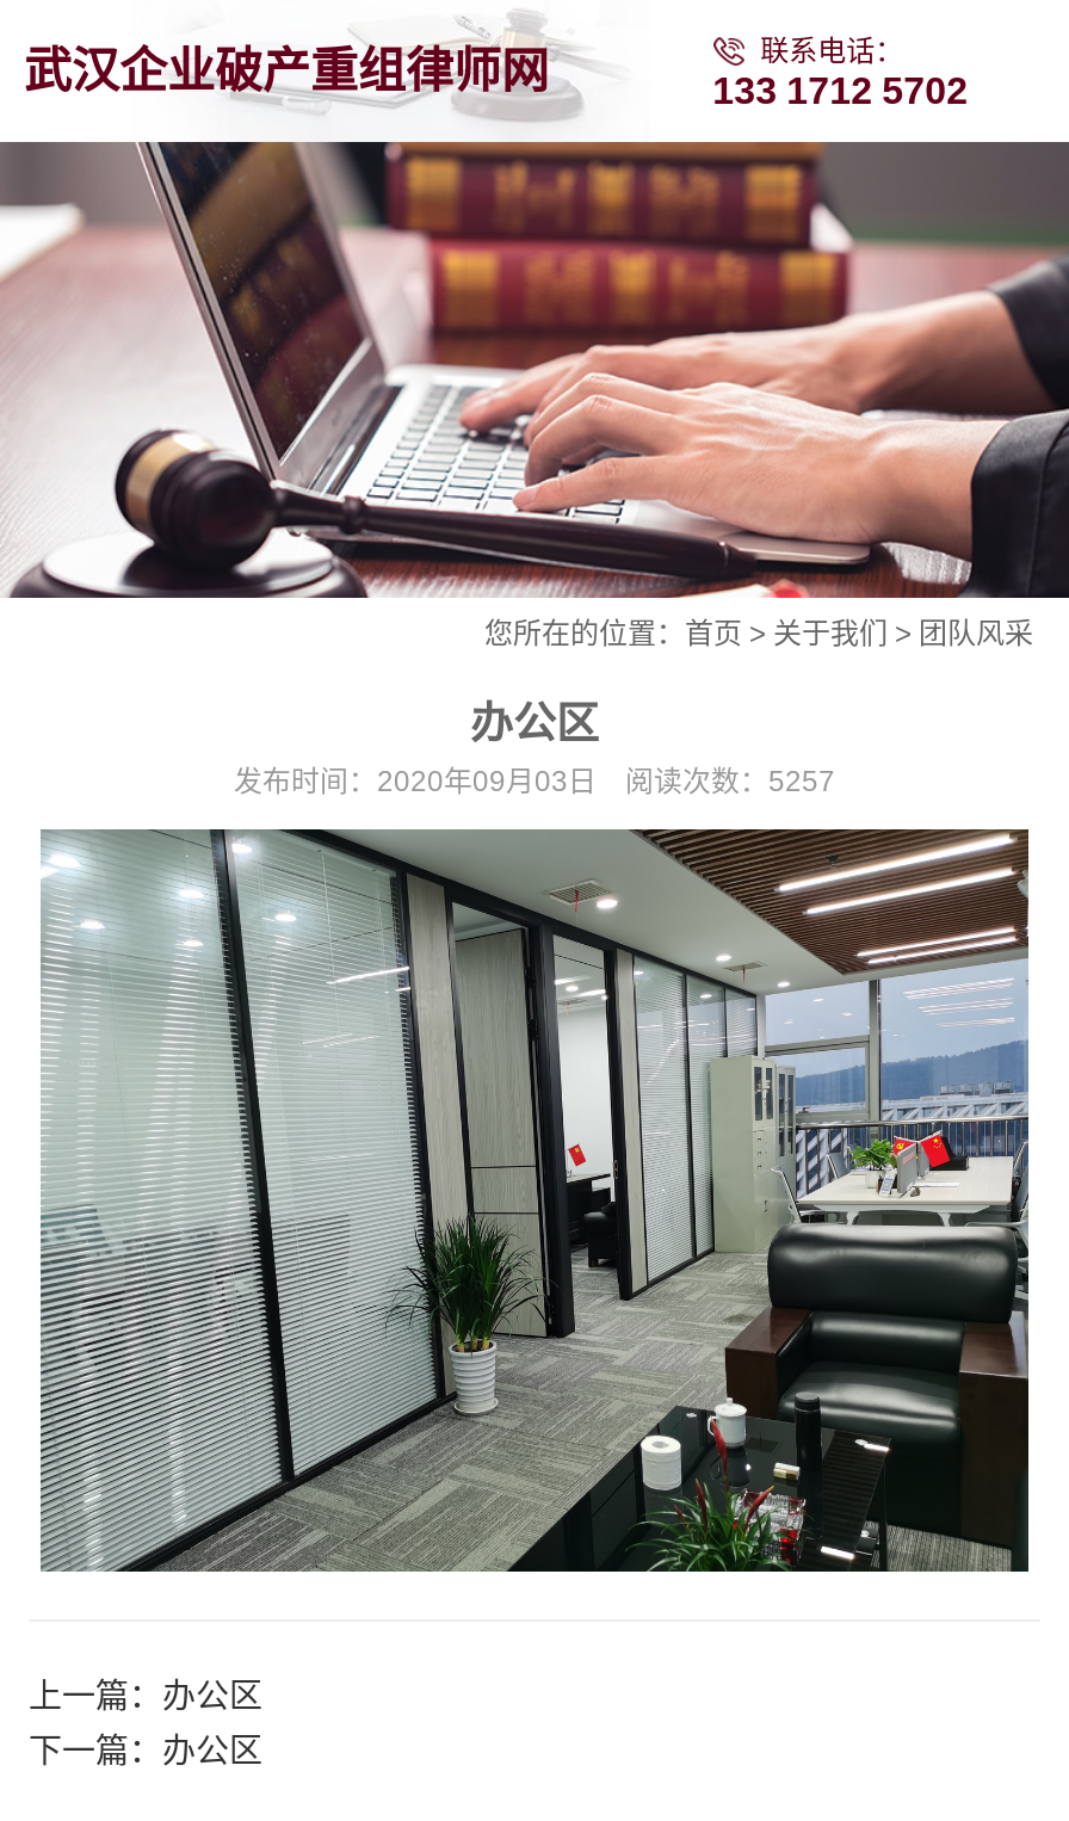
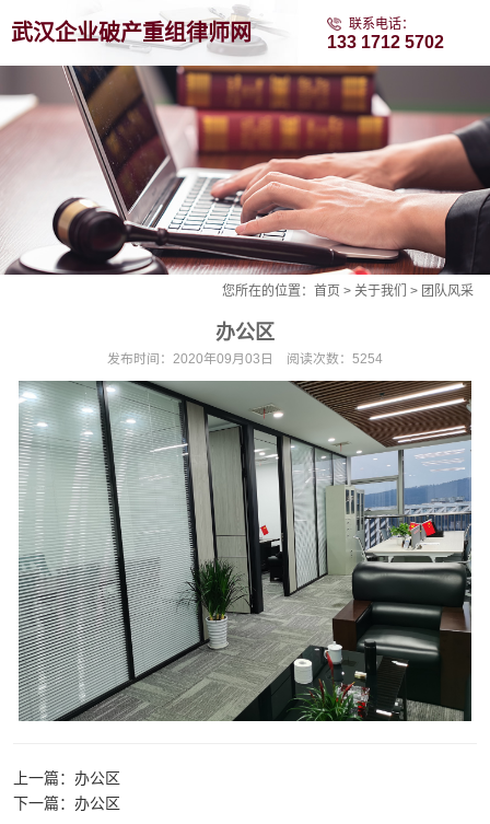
[234,765,835,799] 发布时间：2020年09月03日 阅读次数：5257 -> [107,351,383,367] 发布时间：2020年09月03日 阅读次数：5254

